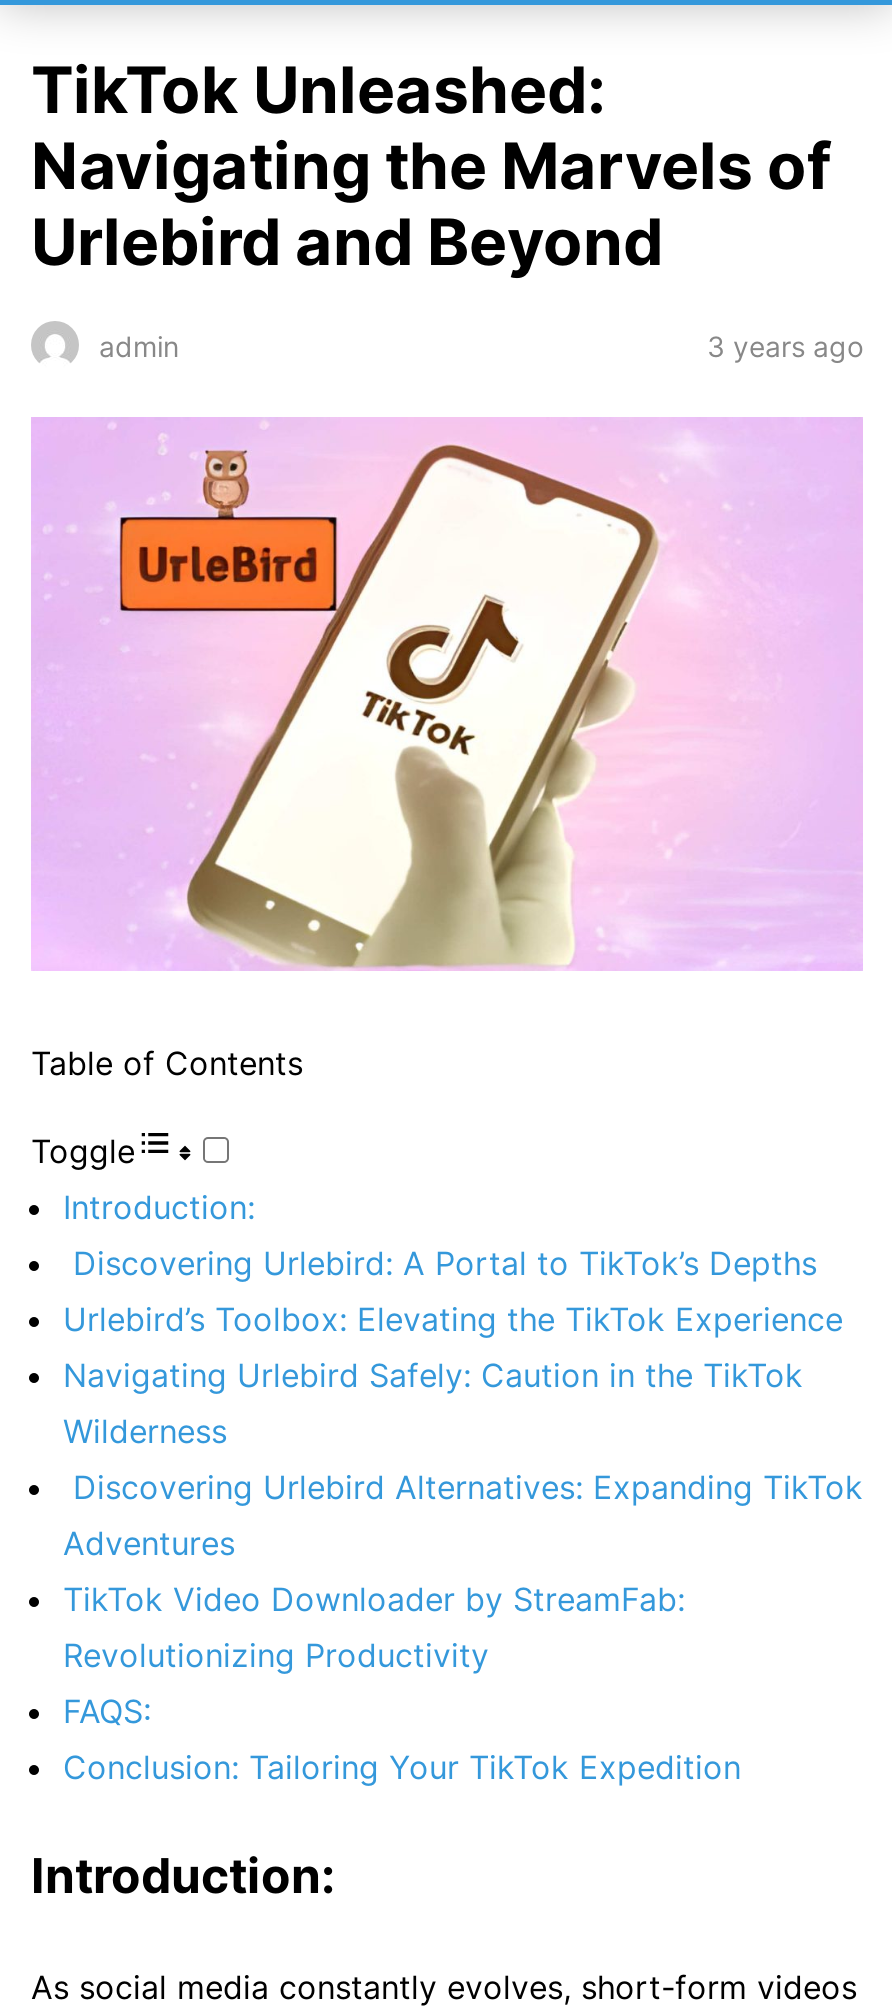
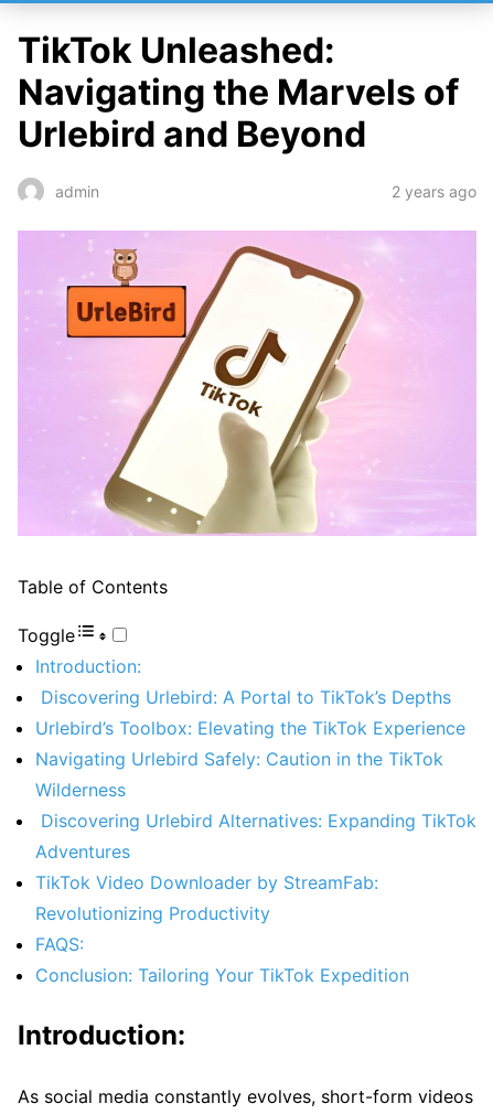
[707,328,863,362] 3 years ago -> [392,182,476,200] 2 years ago

